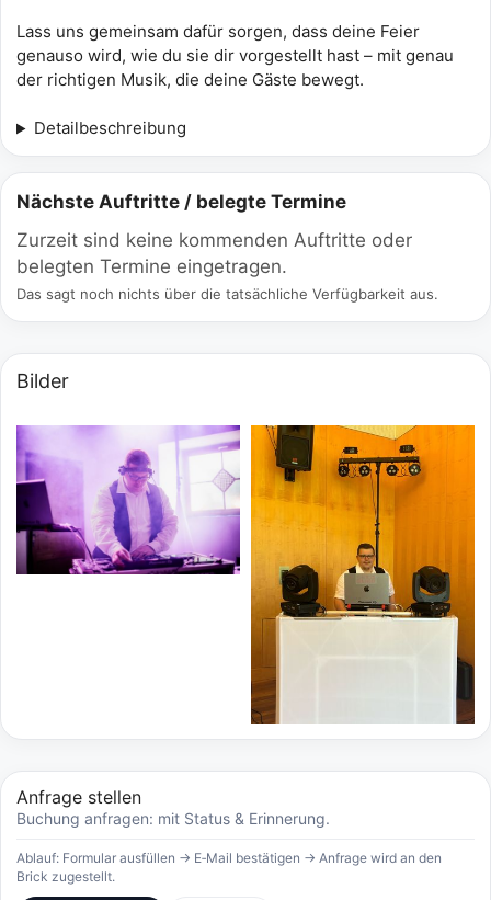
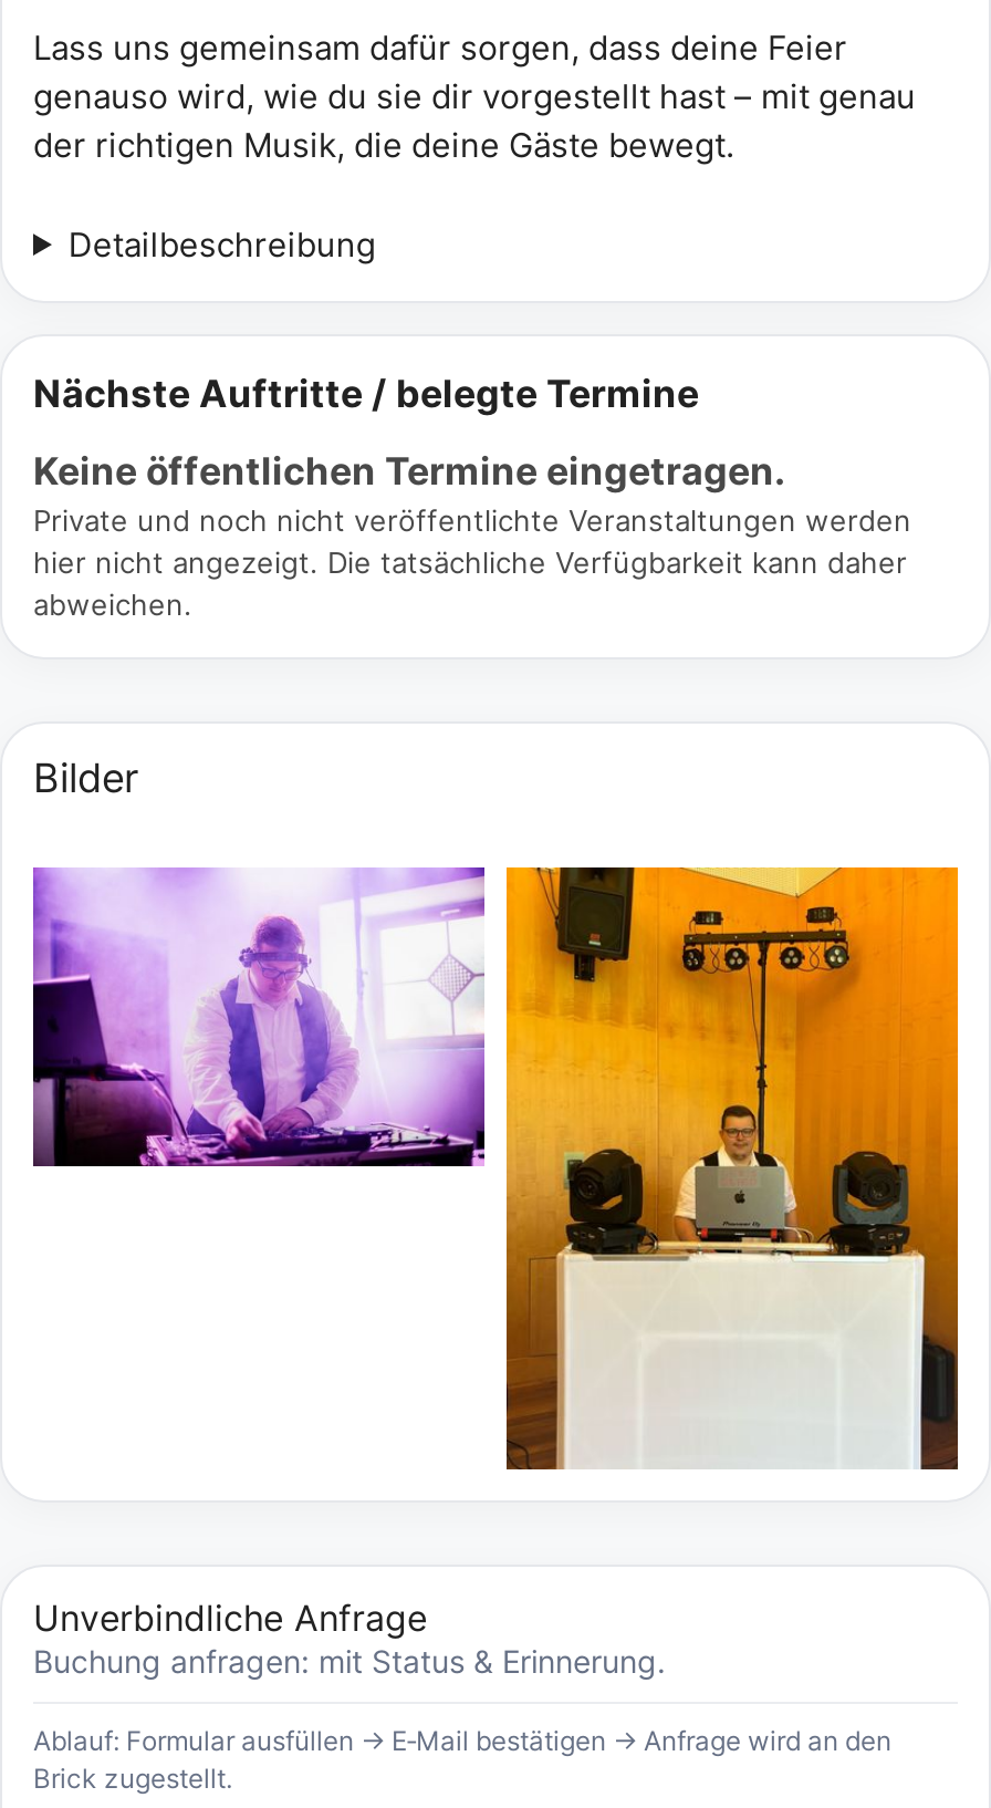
[16,230,438,303] Zurzeit sind keine kommenden Auftritte oder | belegten Termine eingetragen. | Das sagt noch nichts über die tatsächliche Verfügbarkeit aus. -> [33,448,911,621] Keine öffentlichen Termine eingetragen. | Private und noch nicht veröffentlichte Veranstaltungen werden | hier nicht angezeigt. Die tatsächliche Verfügbarkeit kann daher | abweichen.
[16,787,141,808] Anfrage stellen -> [33,1594,427,1639] Unverbindliche Anfrage

